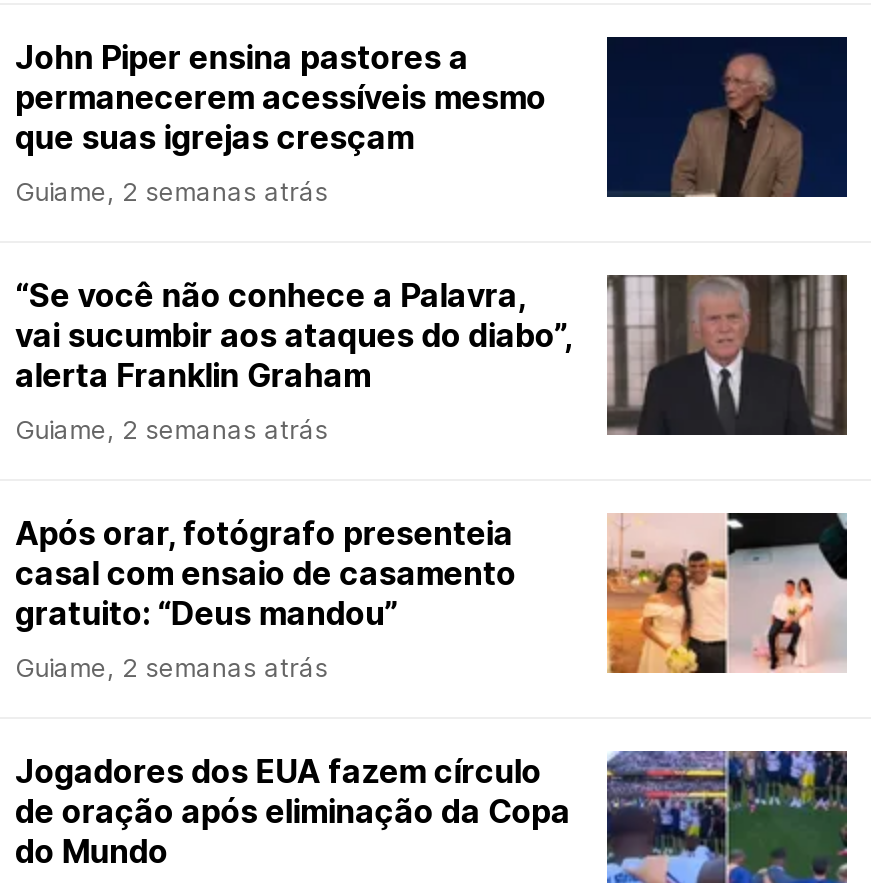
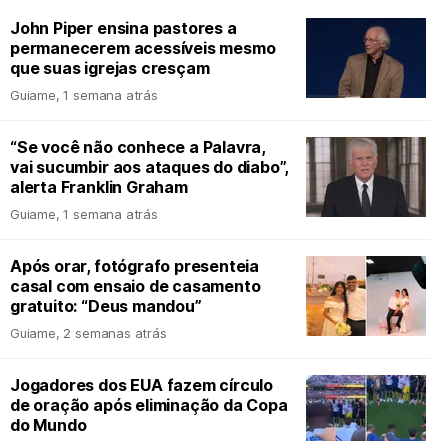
[15,175,328,207] Guiame, 2 semanas atrás -> [10,87,158,103] Guiame, 1 semana atrás
[15,413,328,445] Guiame, 2 semanas atrás -> [10,206,158,222] Guiame, 1 semana atrás

